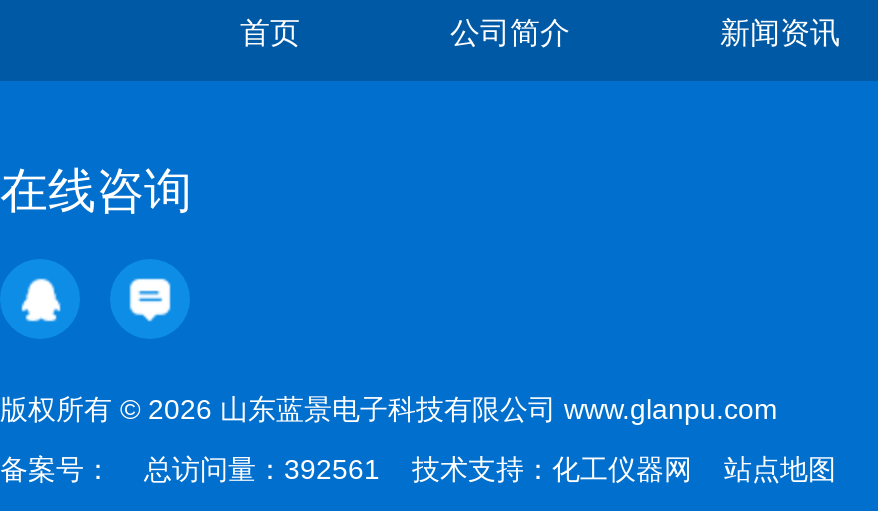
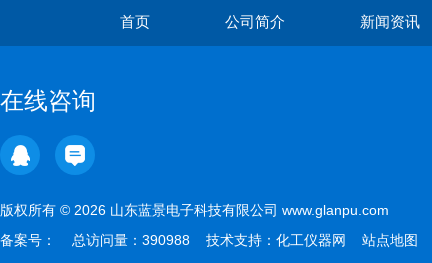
[0,453,692,485] 备案号：总访问量：392561 技术支持：化工仪器网 -> [0,232,346,248] 备案号：总访问量：390988 技术支持：化工仪器网

